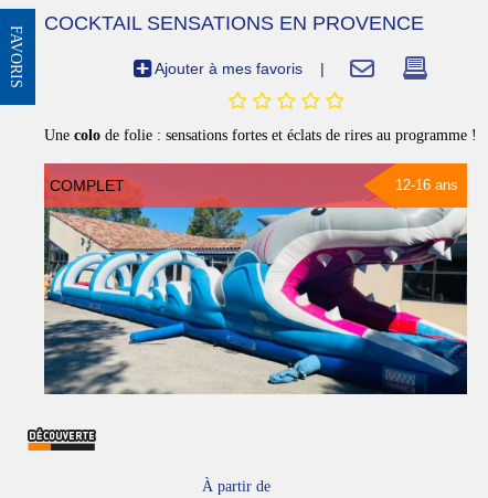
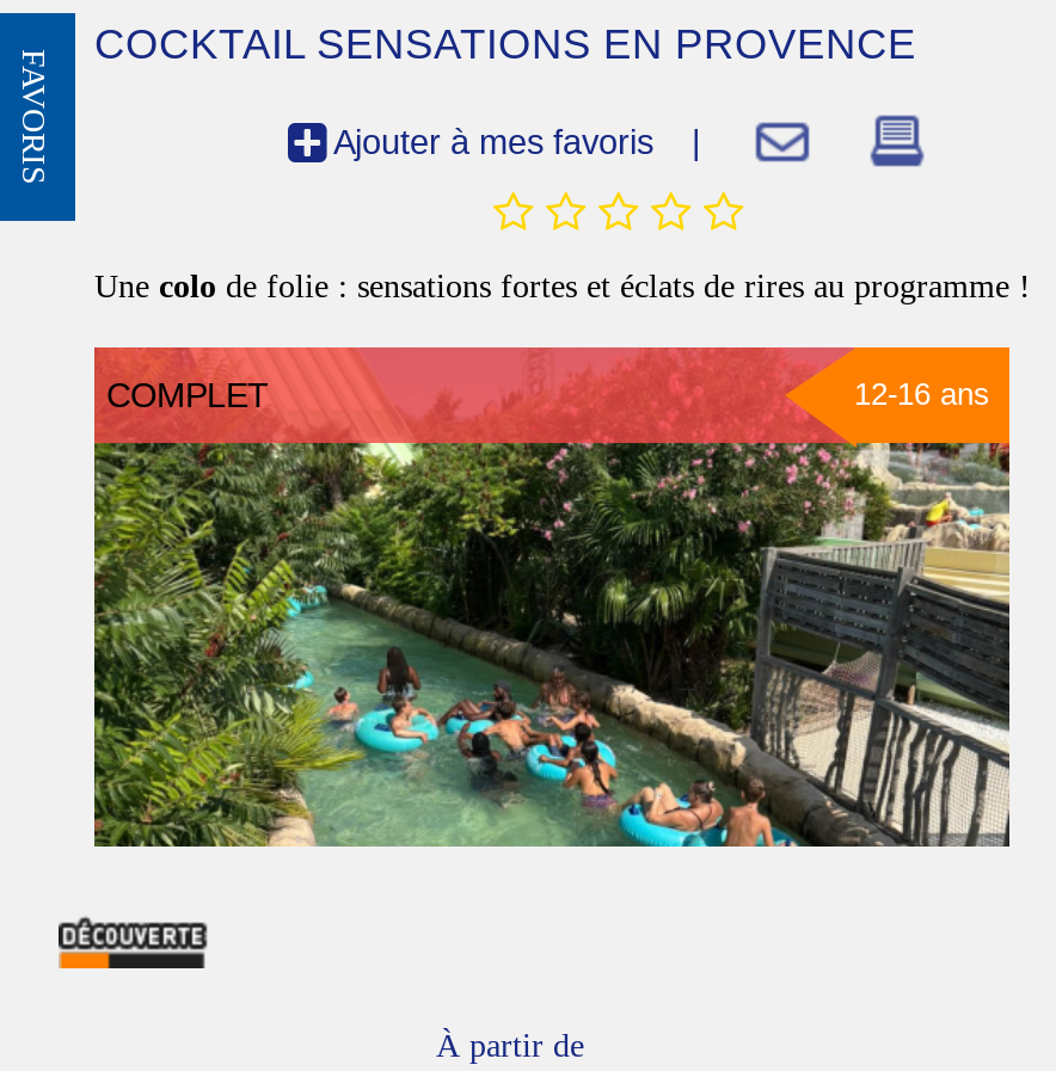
[43,163,468,395] [image] -> [92,347,1012,849] [image]

